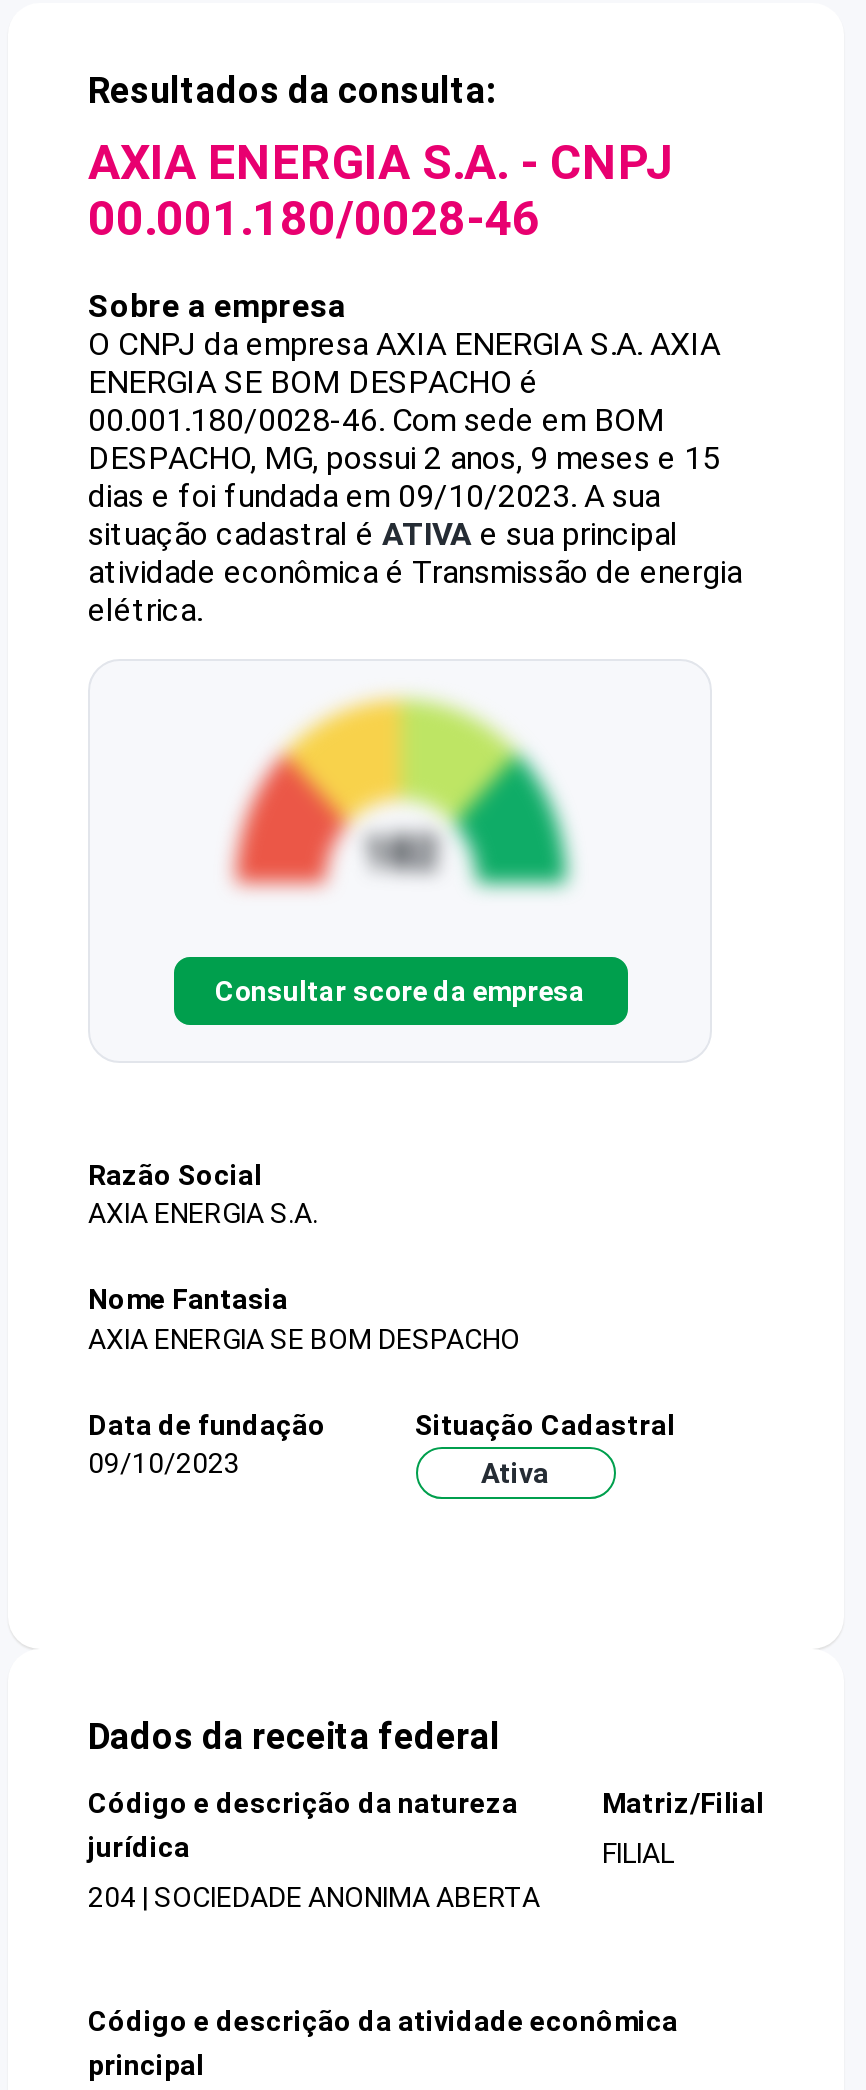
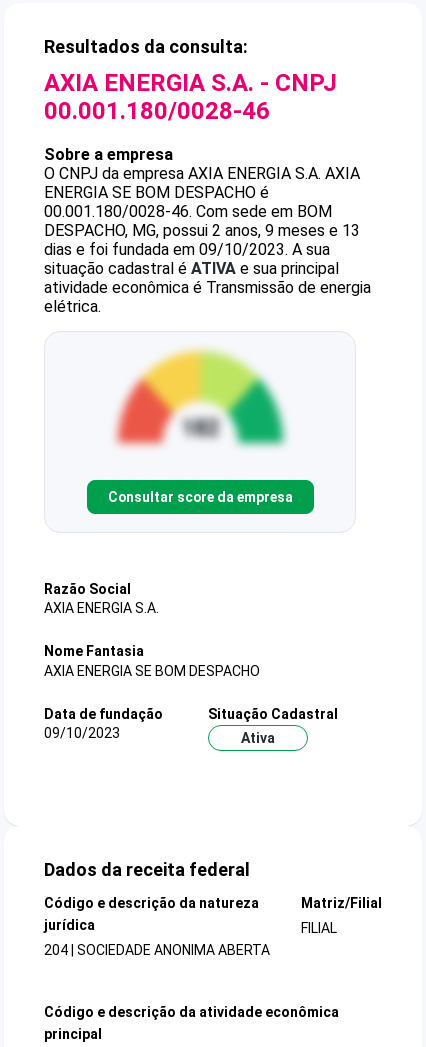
[88,439,720,477] DESPACHO, MG, possui 2 anos, 9 meses e 15 -> [44,221,360,240] DESPACHO, MG, possui 2 anos, 9 meses e 13

